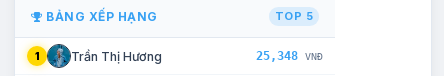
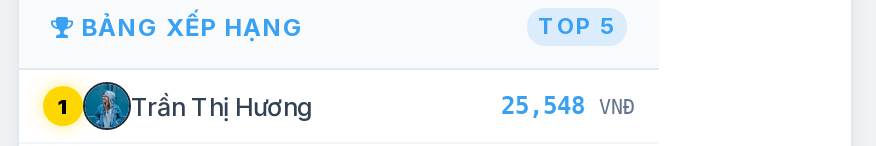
[256,48,323,62] 25,348 VNĐ -> [501,91,635,119] 25,548 VNĐ

